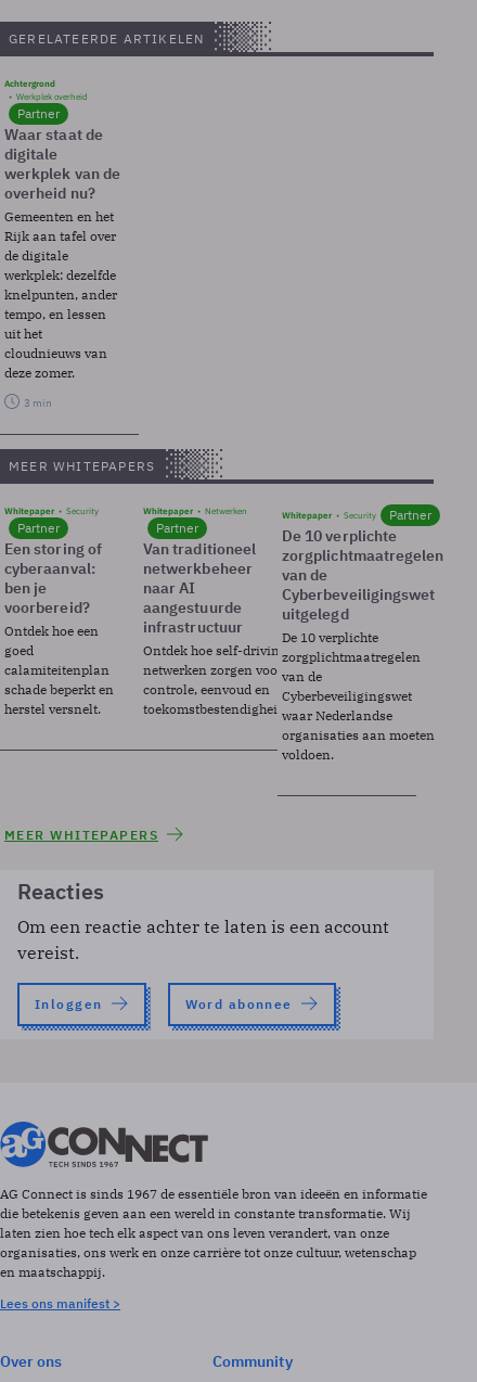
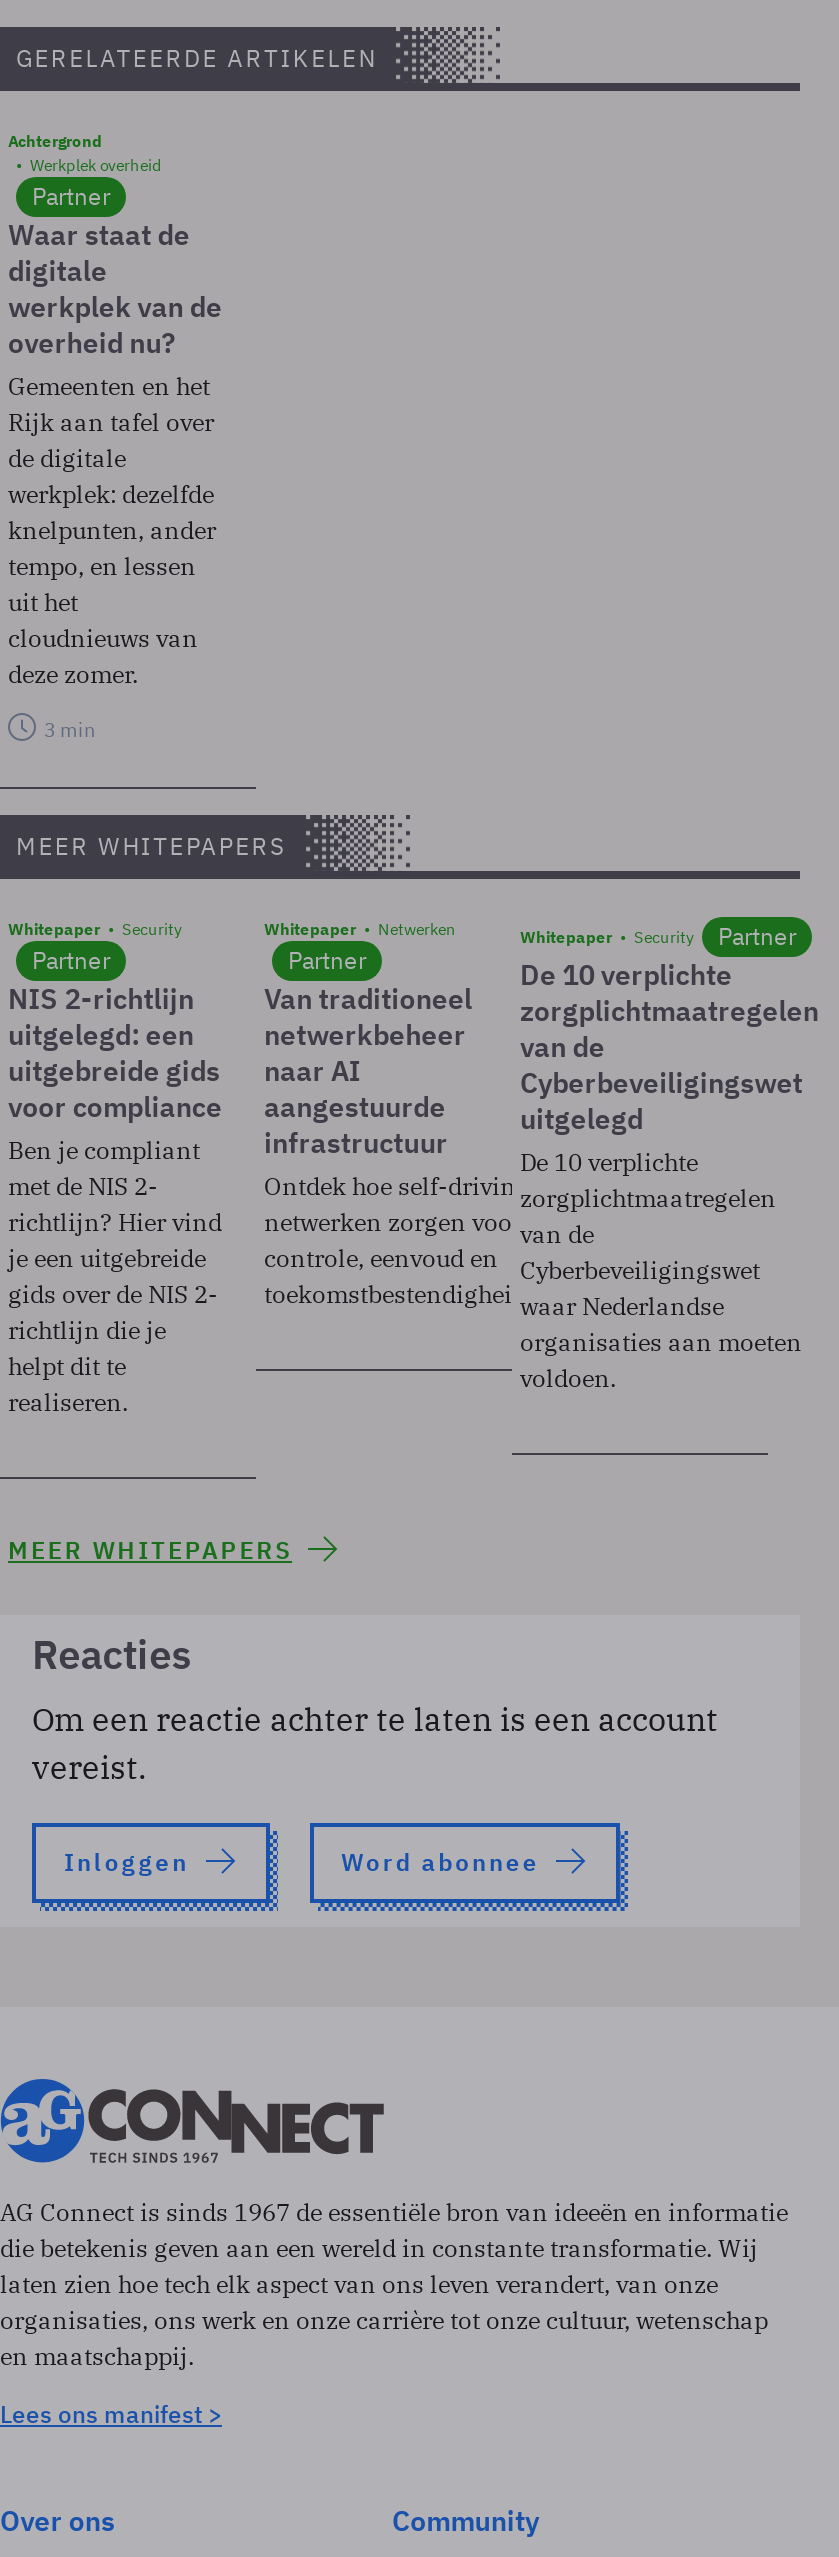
[4,539,114,717] Een storing of | cyberaanval: | ben je | voorbereid? | Ontdek hoe een | goed | calamiteitenplan | schade beperkt en | herstel versnelt. -> [8,981,222,1417] NIS 2-richtlijn | uitgelegd: een | uitgebreide gids | voor compliance | Ben je compliant | met de NIS 2- | richtlijn? Hier vind | je een uitgebreide | gids over de NIS 2- | richtlijn die je | helpt dit te | realiseren.

